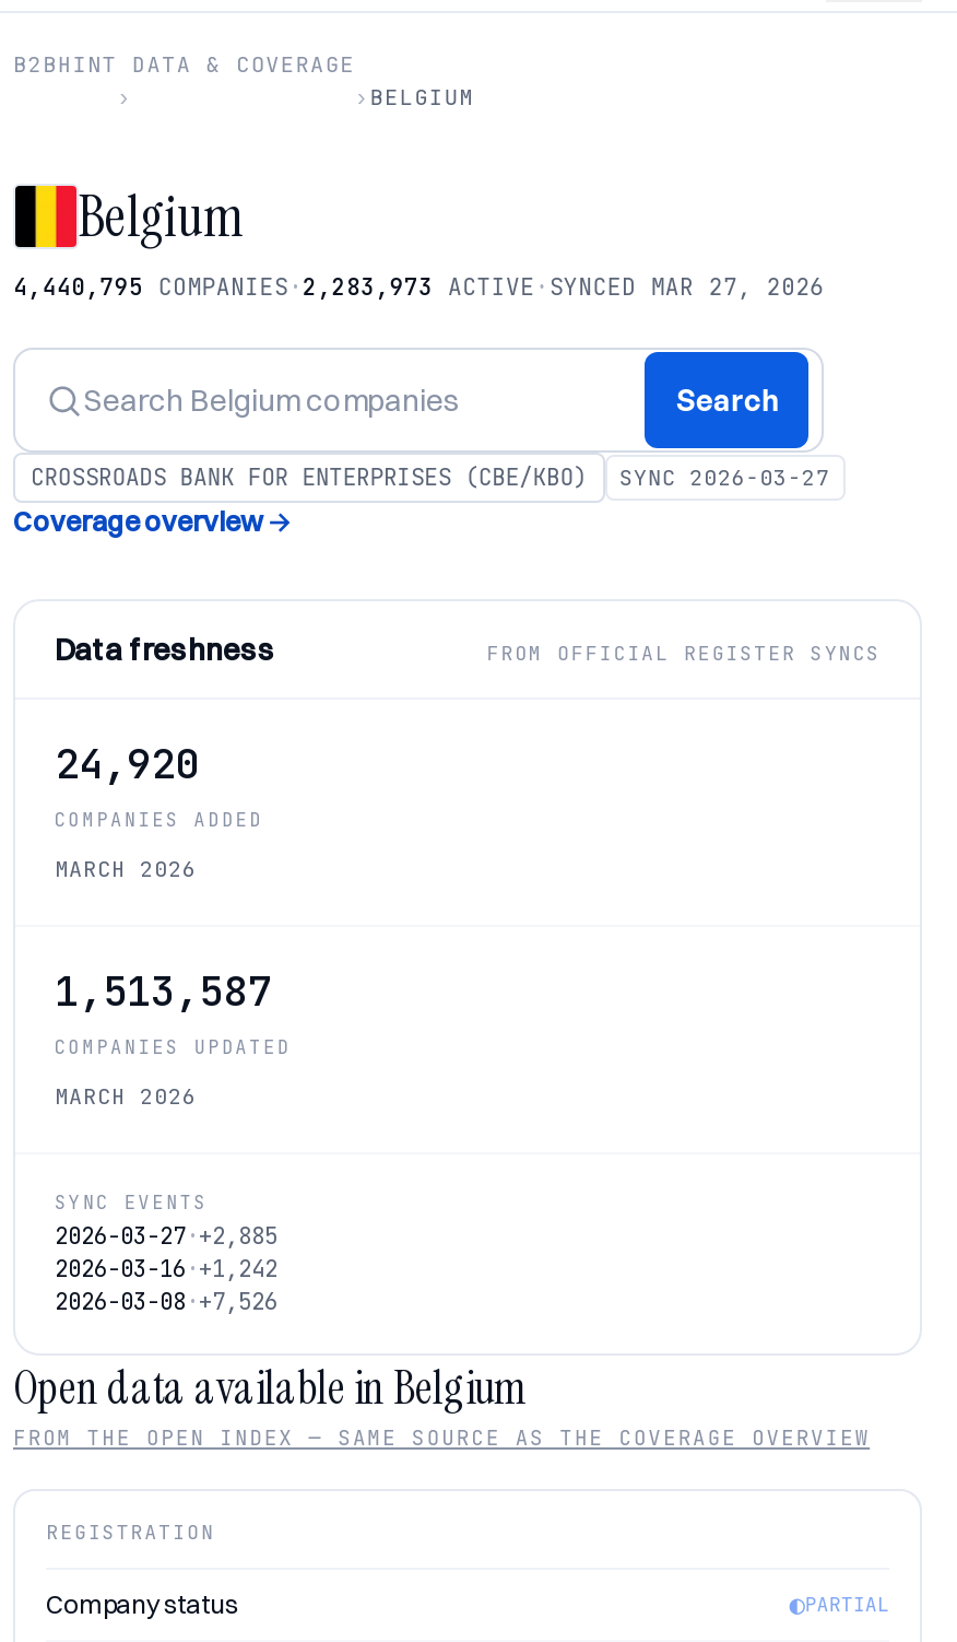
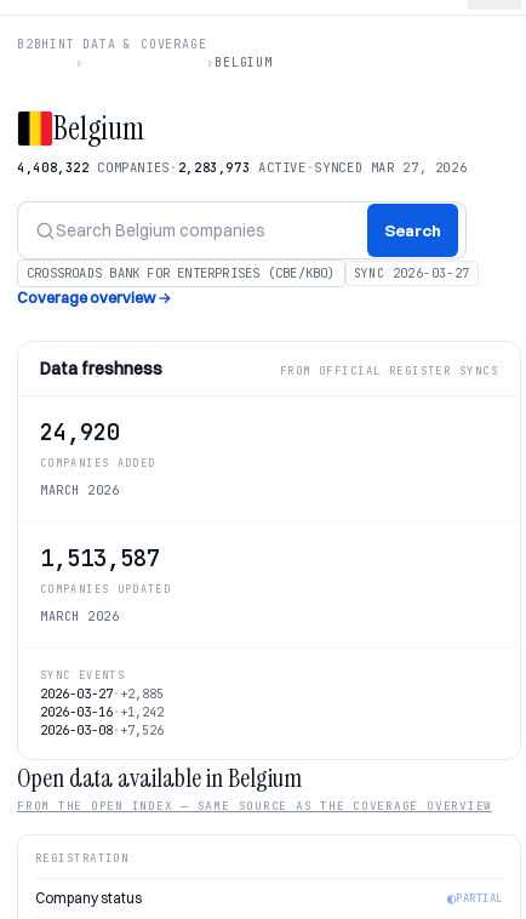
[13,271,824,302] 4,440,795 COMPANIES · 2,283,973 ACTIVE · SYNCED MAR 27, 2026 -> [17,159,467,176] 4,408,322 COMPANIES · 2,283,973 ACTIVE · SYNCED MAR 27, 2026

